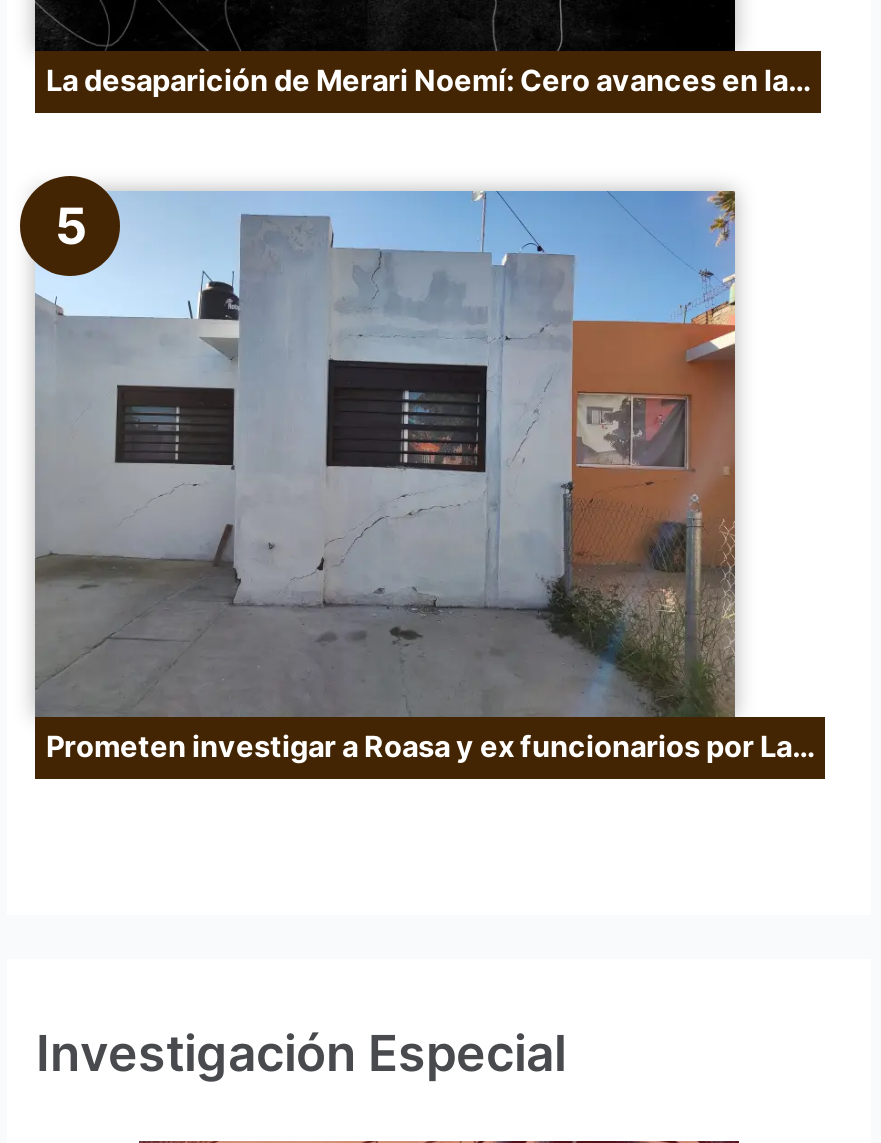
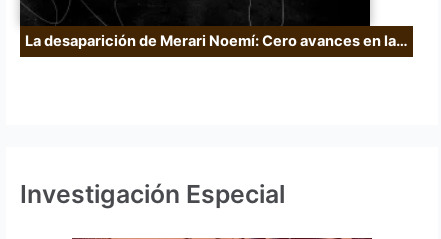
[17,174,816,764] [image] | Prometen investigar a Roasa y ex funcionarios por La… -> none

